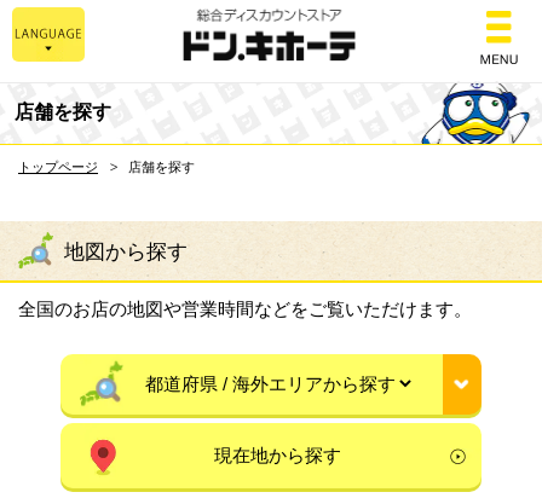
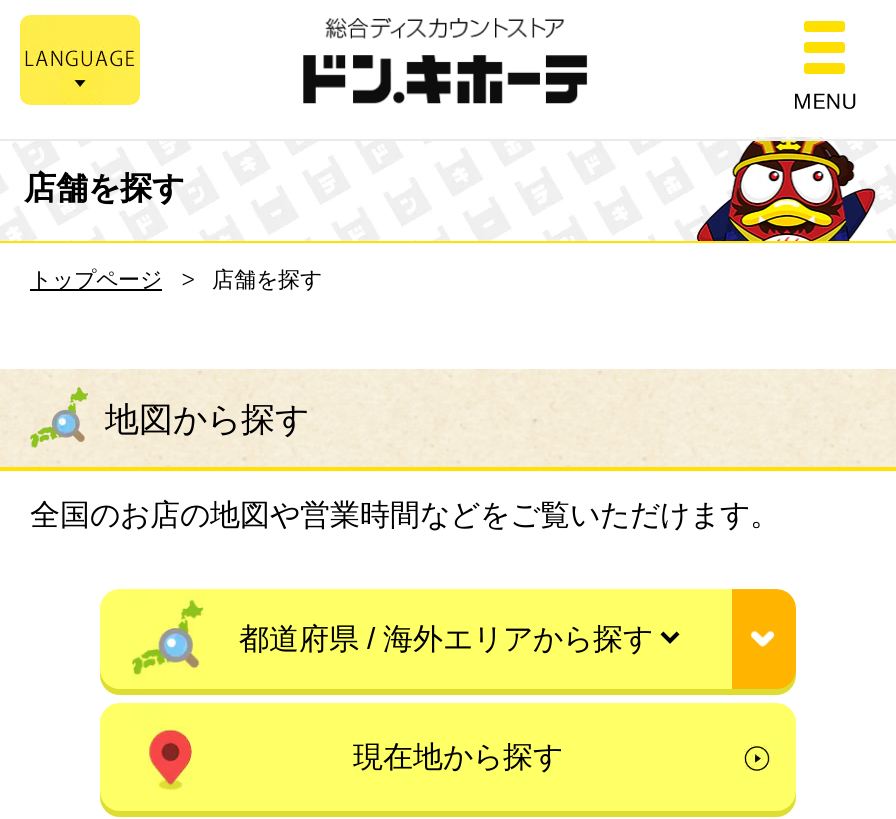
[421,82,530,145] [image] -> [696,139,876,243] [image]

